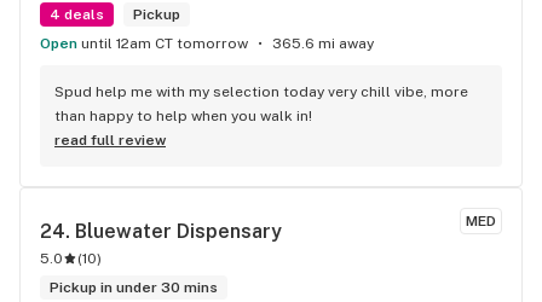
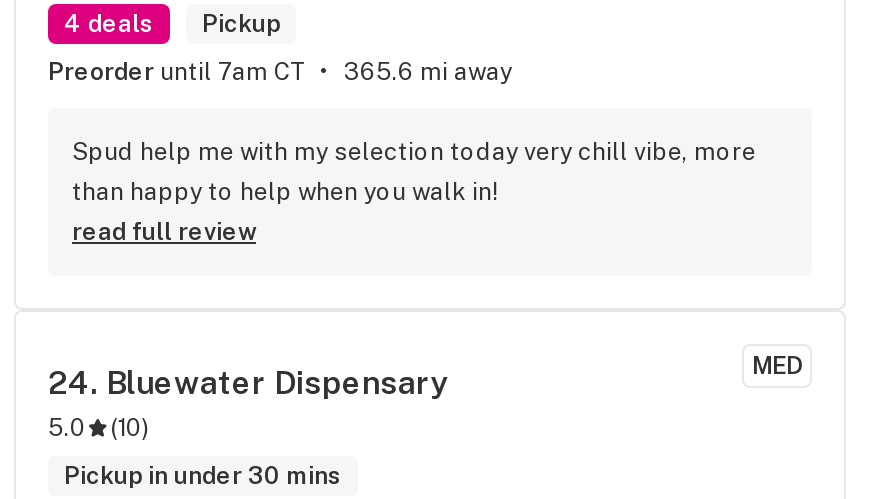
[51,35,248,52] Open until 12am CT tomorrow -> [64,58,304,86] Preorder until 7am CT

